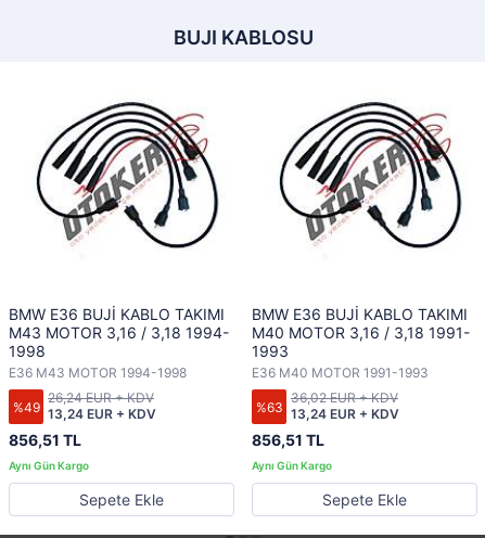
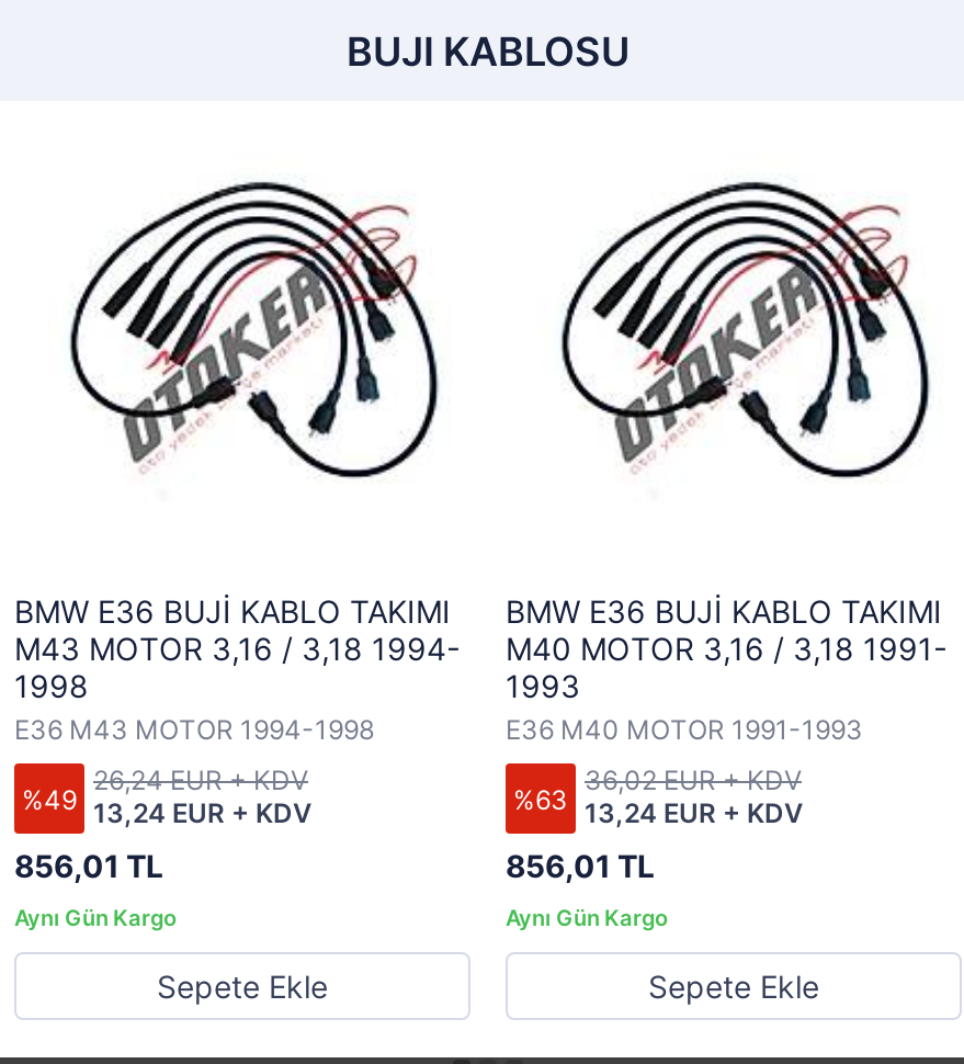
[9,431,81,449] 856,51 TL -> [14,847,163,884] 856,01 TL
[252,431,324,449] 856,51 TL -> [506,847,655,884] 856,01 TL

